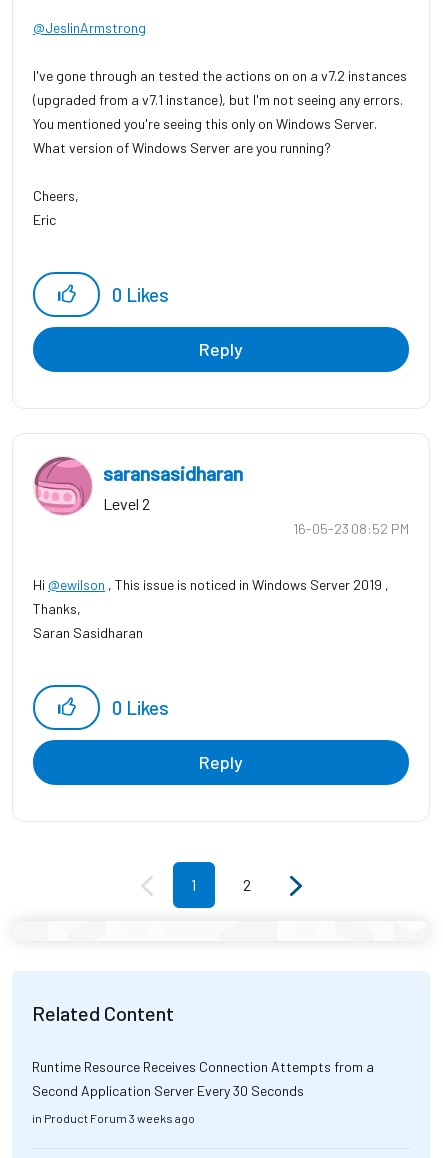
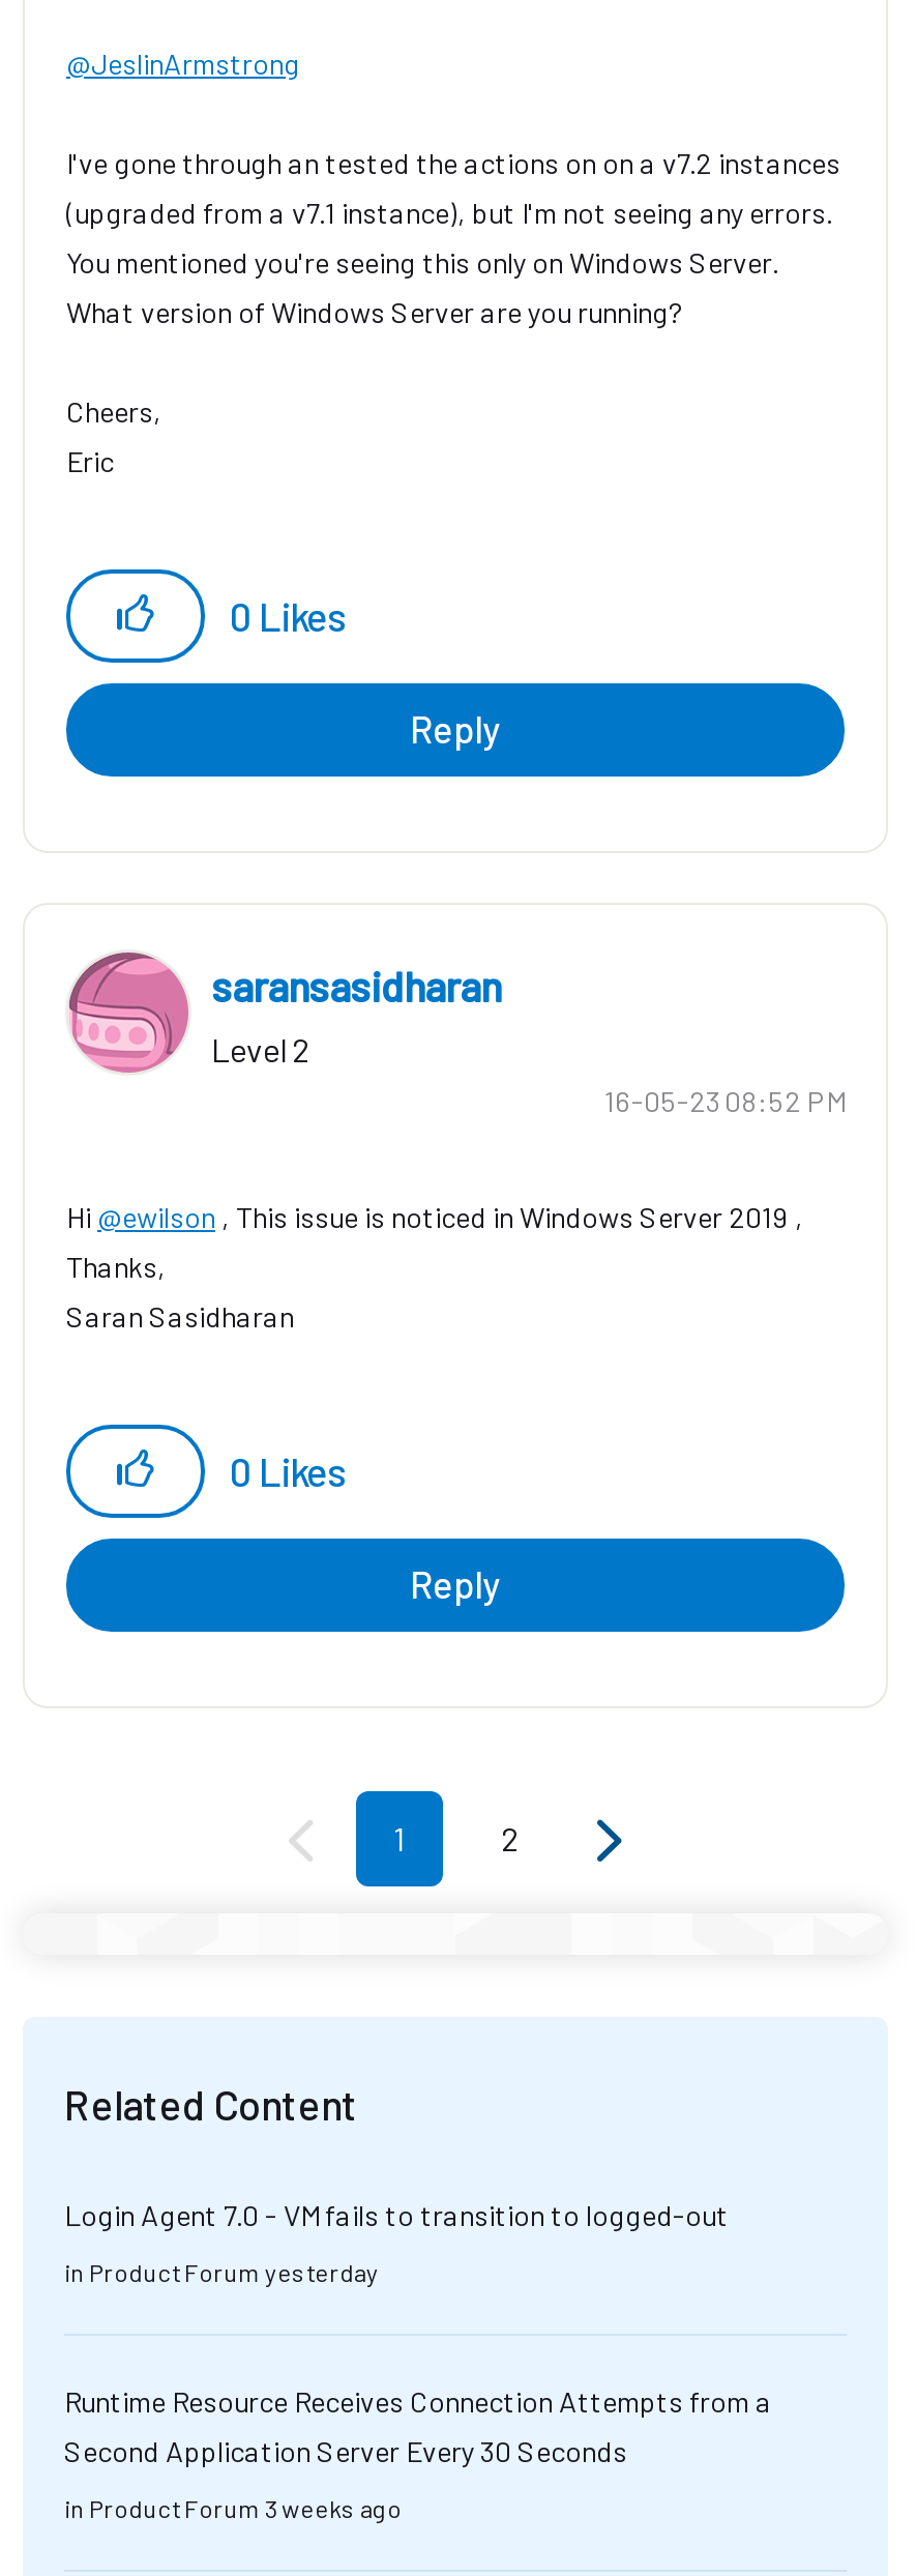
none -> [64,2197,729,2286] Login Agent 7.0 - VM fails to transition to logged-out | in Product Forum yesterday

